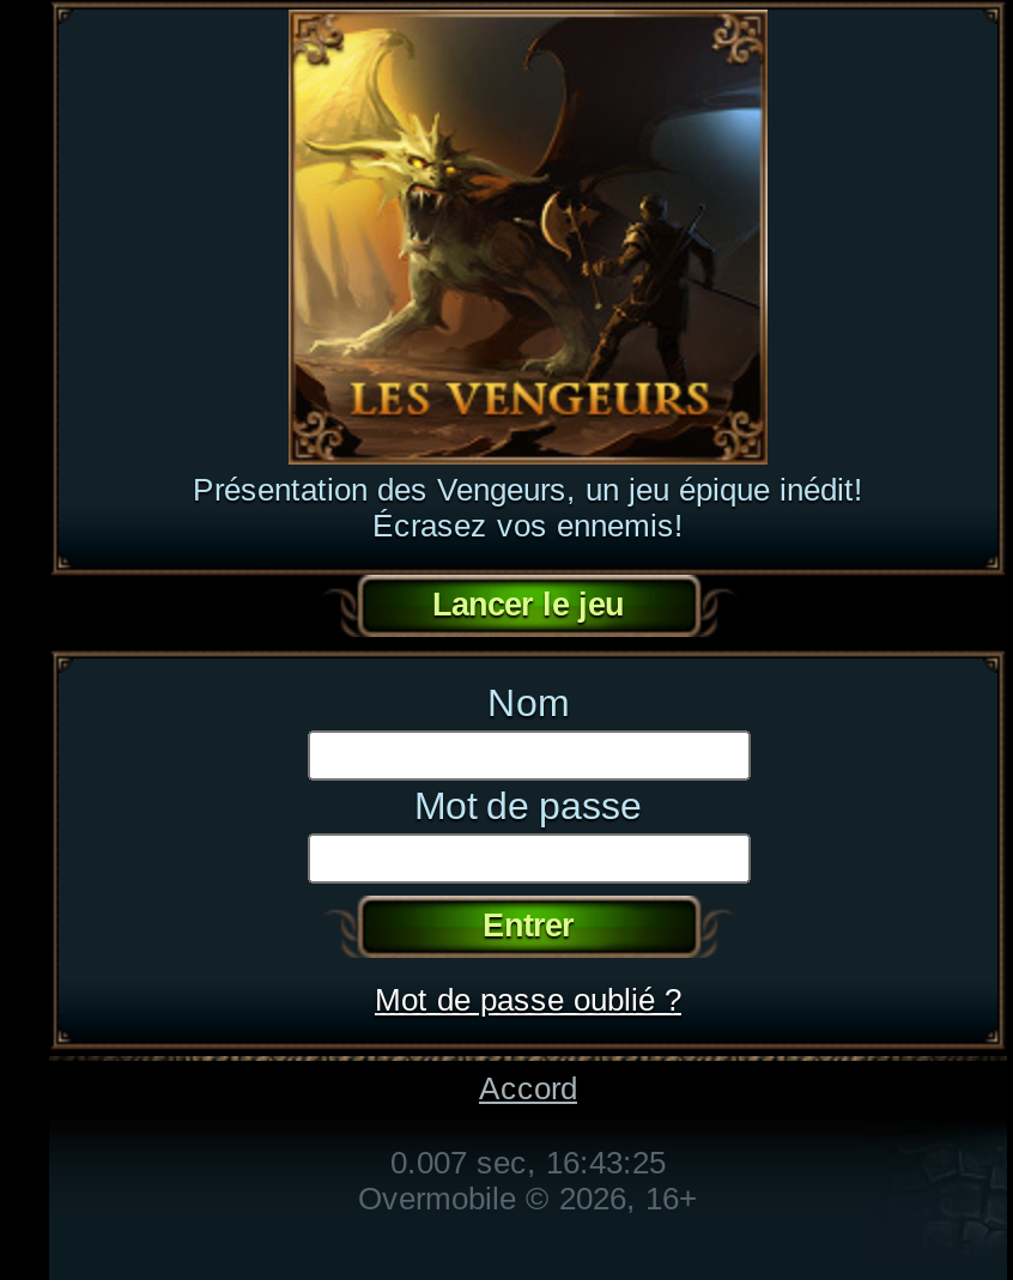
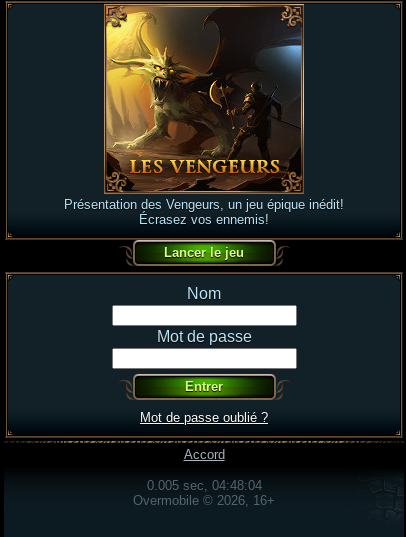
[390,1143,666,1179] 0.007 sec, 16:43:25 -> [146,477,261,492] 0.005 sec, 04:48:04

